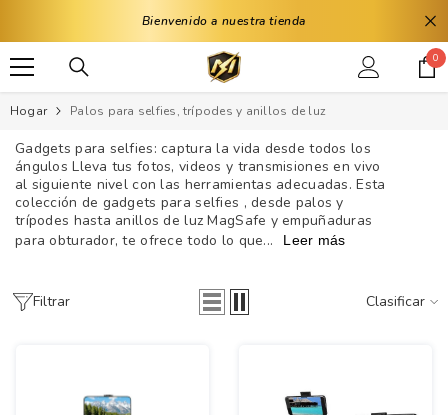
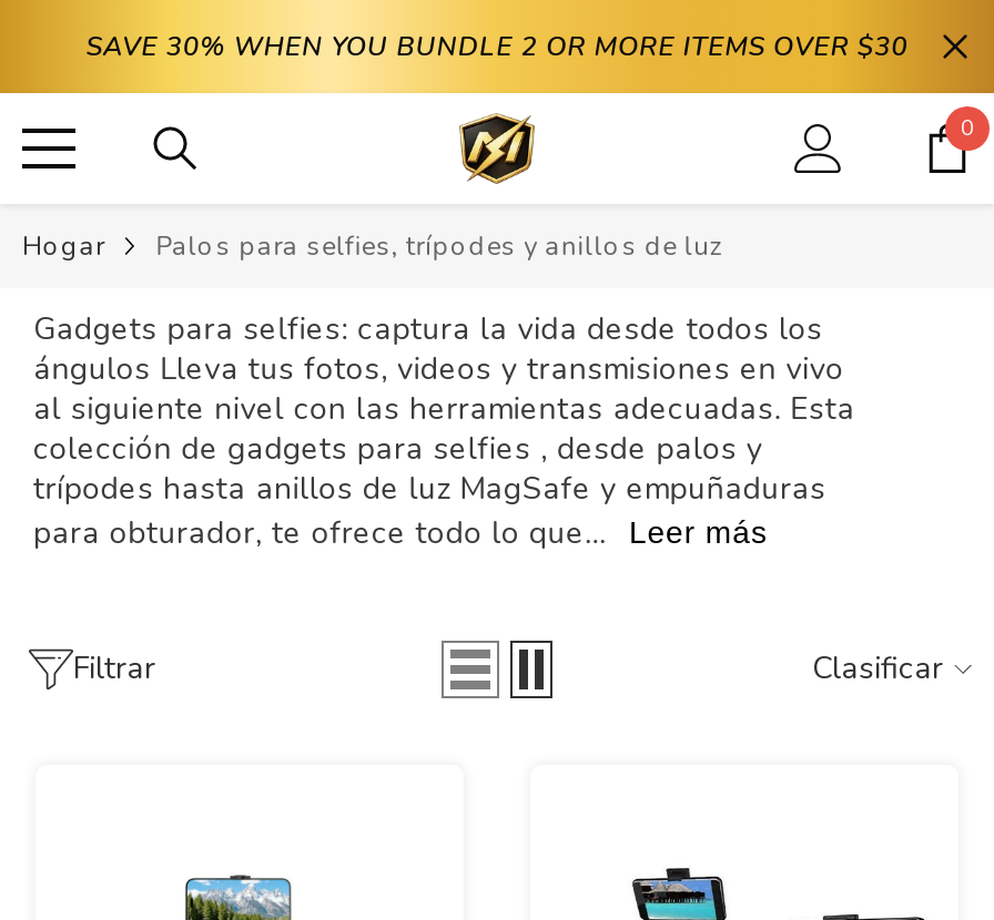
[142,13,306,29] Bienvenido a nuestra tienda -> [86,29,908,64] SAVE 30% WHEN YOU BUNDLE 2 OR MORE ITEMS OVER $30

